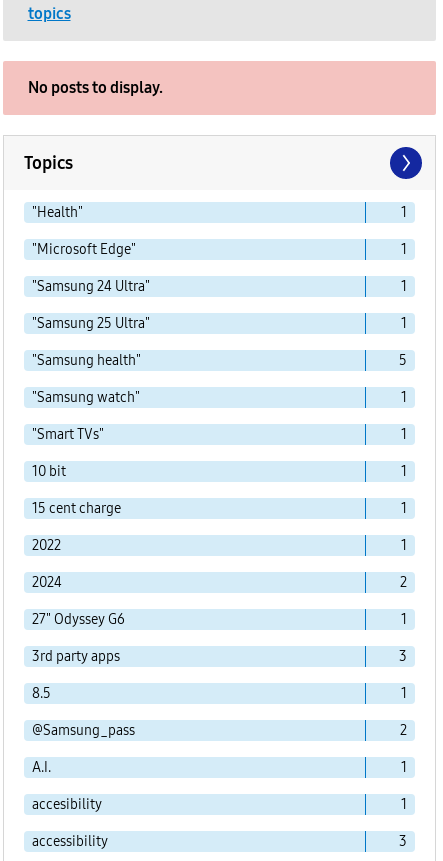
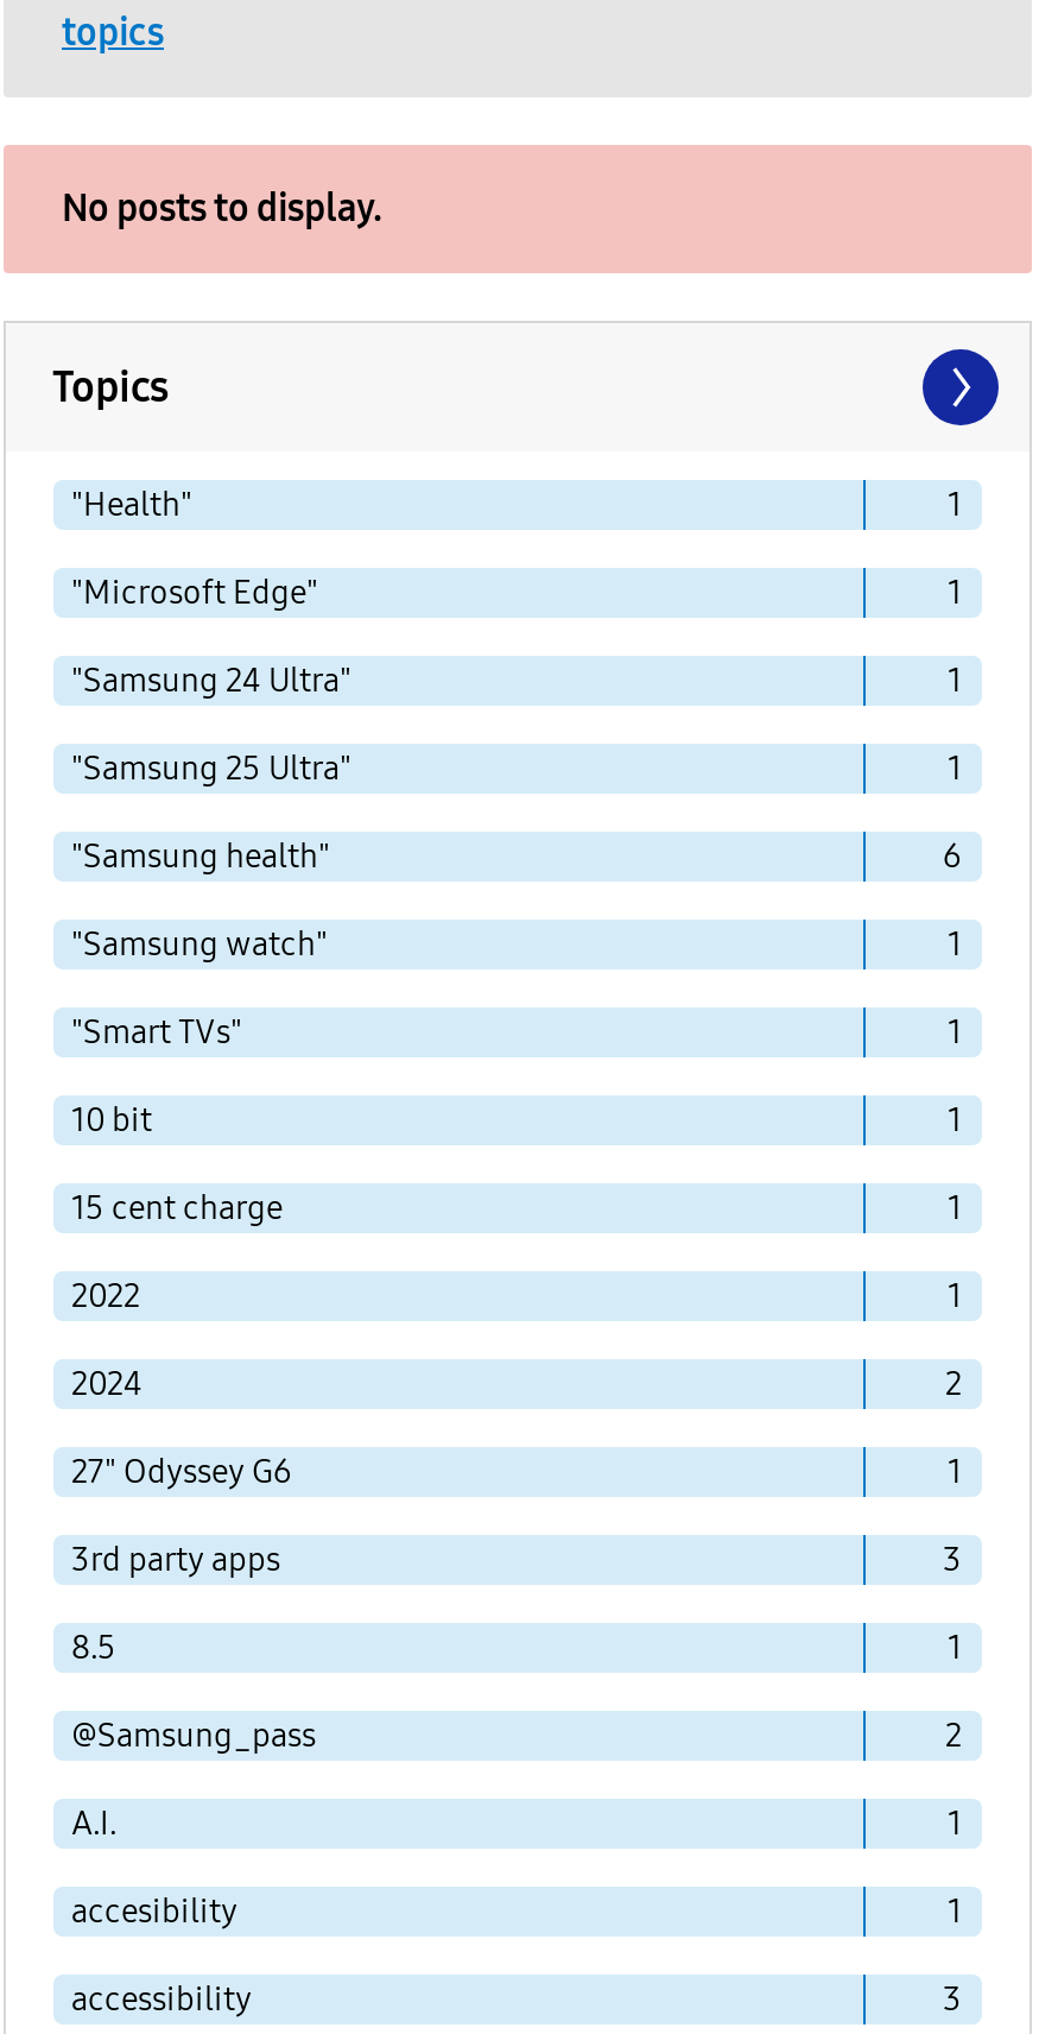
[398,352,406,369] 5 -> [943,836,962,877] 6

